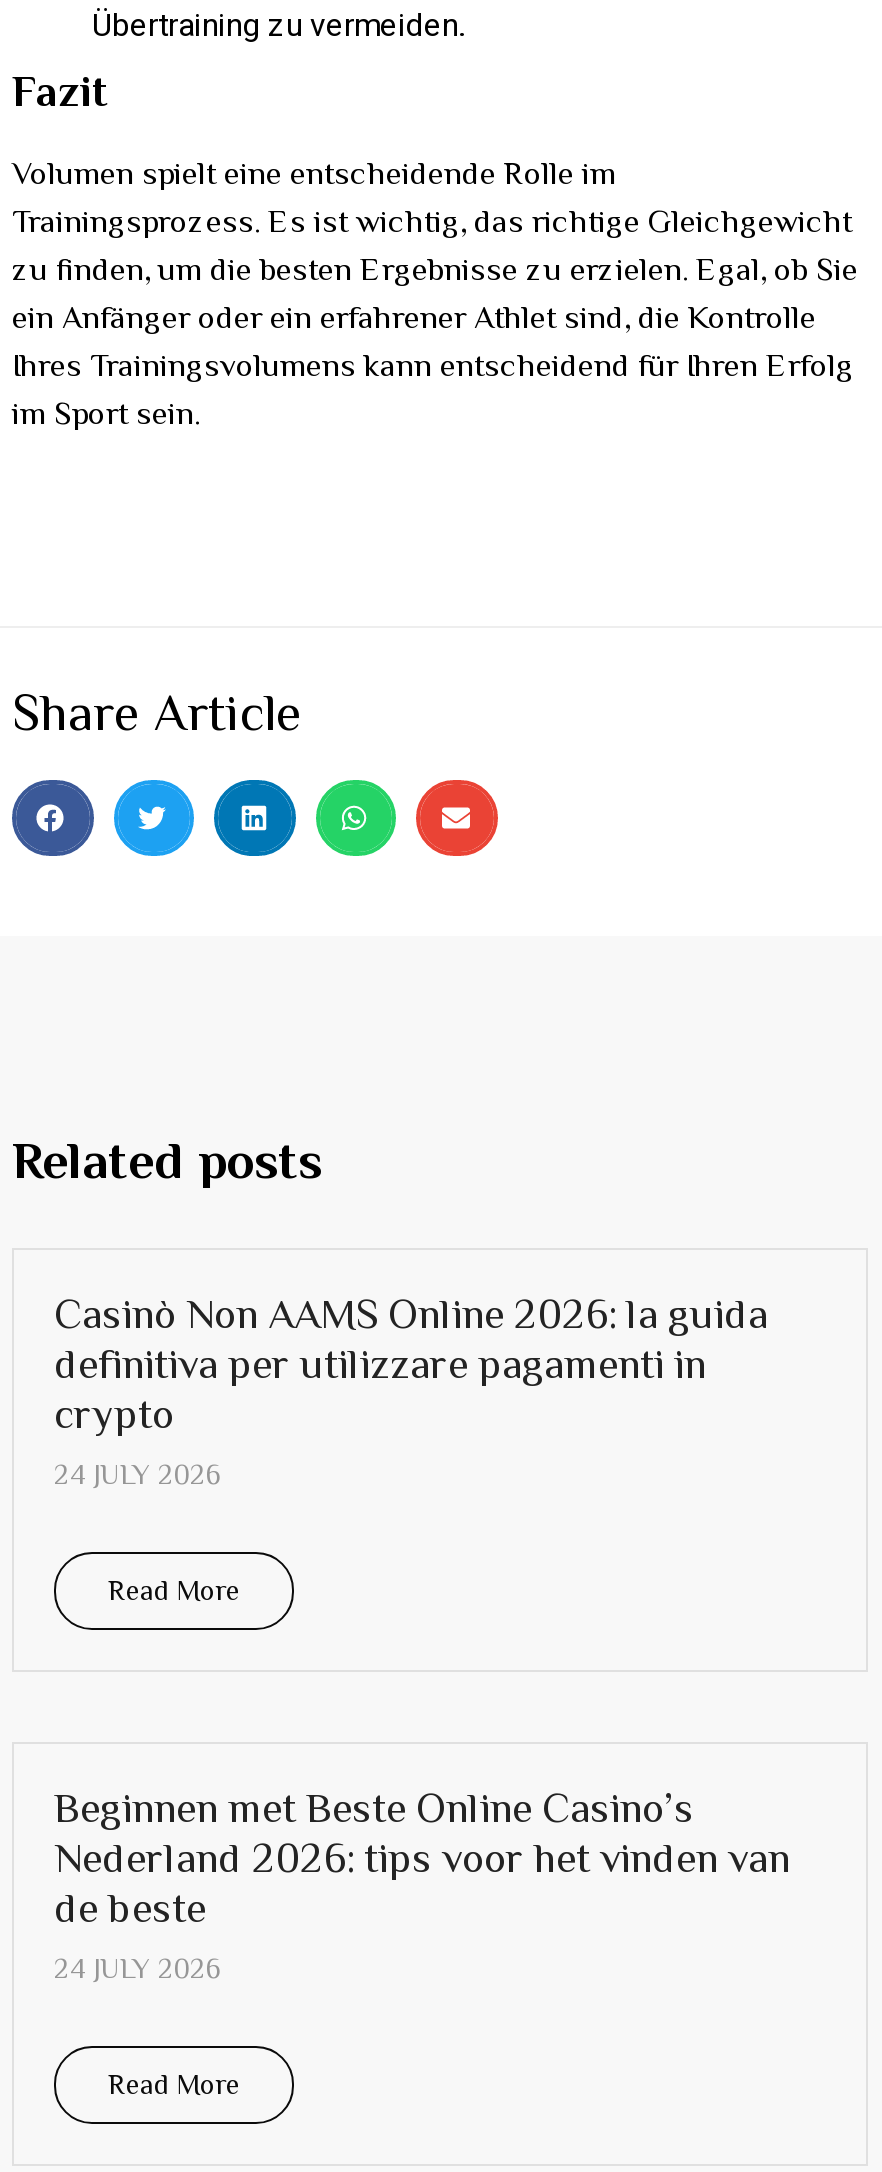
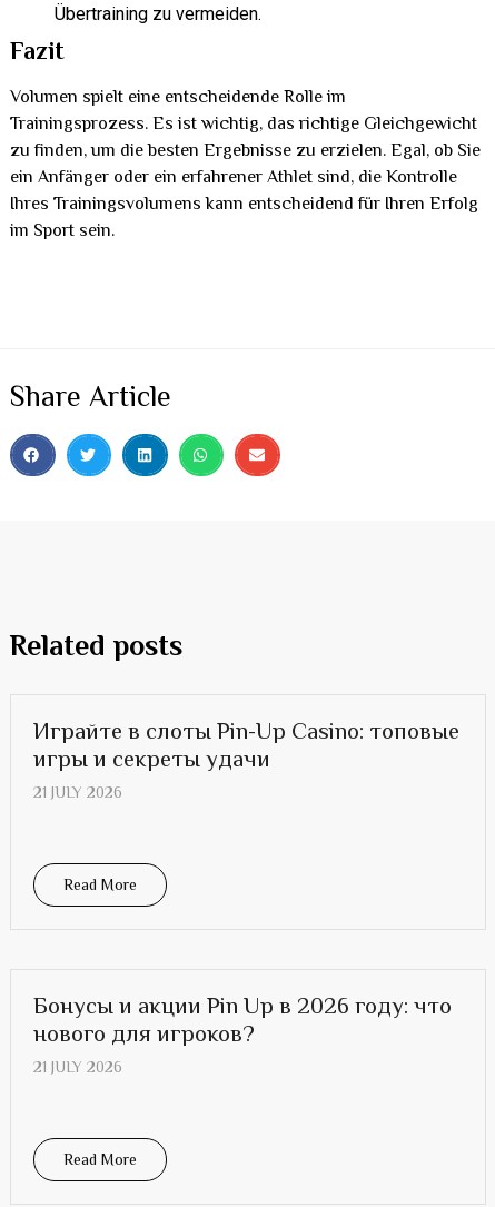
[54,1290,768,1490] Casinò Non AAMS Online 2026: la guida | definitiva per utilizzare pagamenti in | crypto | 24 JULY 2026 -> [33,718,459,801] Играйте в слоты Pin-Up Casino: топовые | игры и секреты удачи | 21 JULY 2026
[54,1784,790,1984] Beginnen met Beste Online Casino’s | Nederland 2026: tips voor het vinden van | de beste | 24 JULY 2026 -> [33,993,452,1076] Бонусы и акции Pin Up в 2026 году: что | нового для игроков? | 21 JULY 2026

